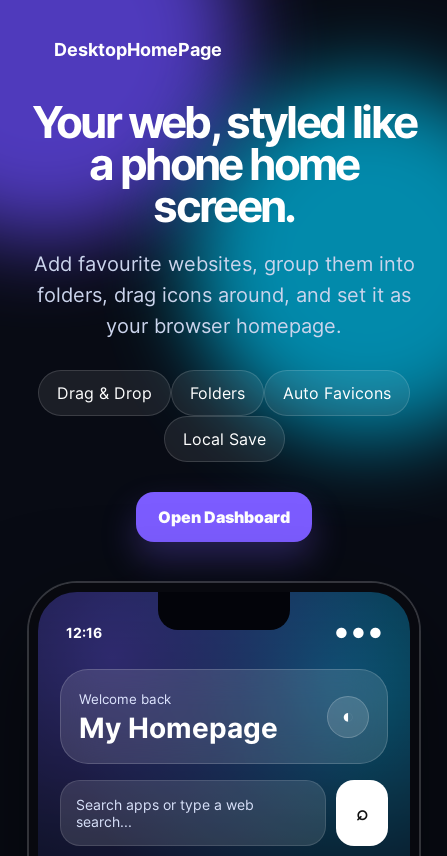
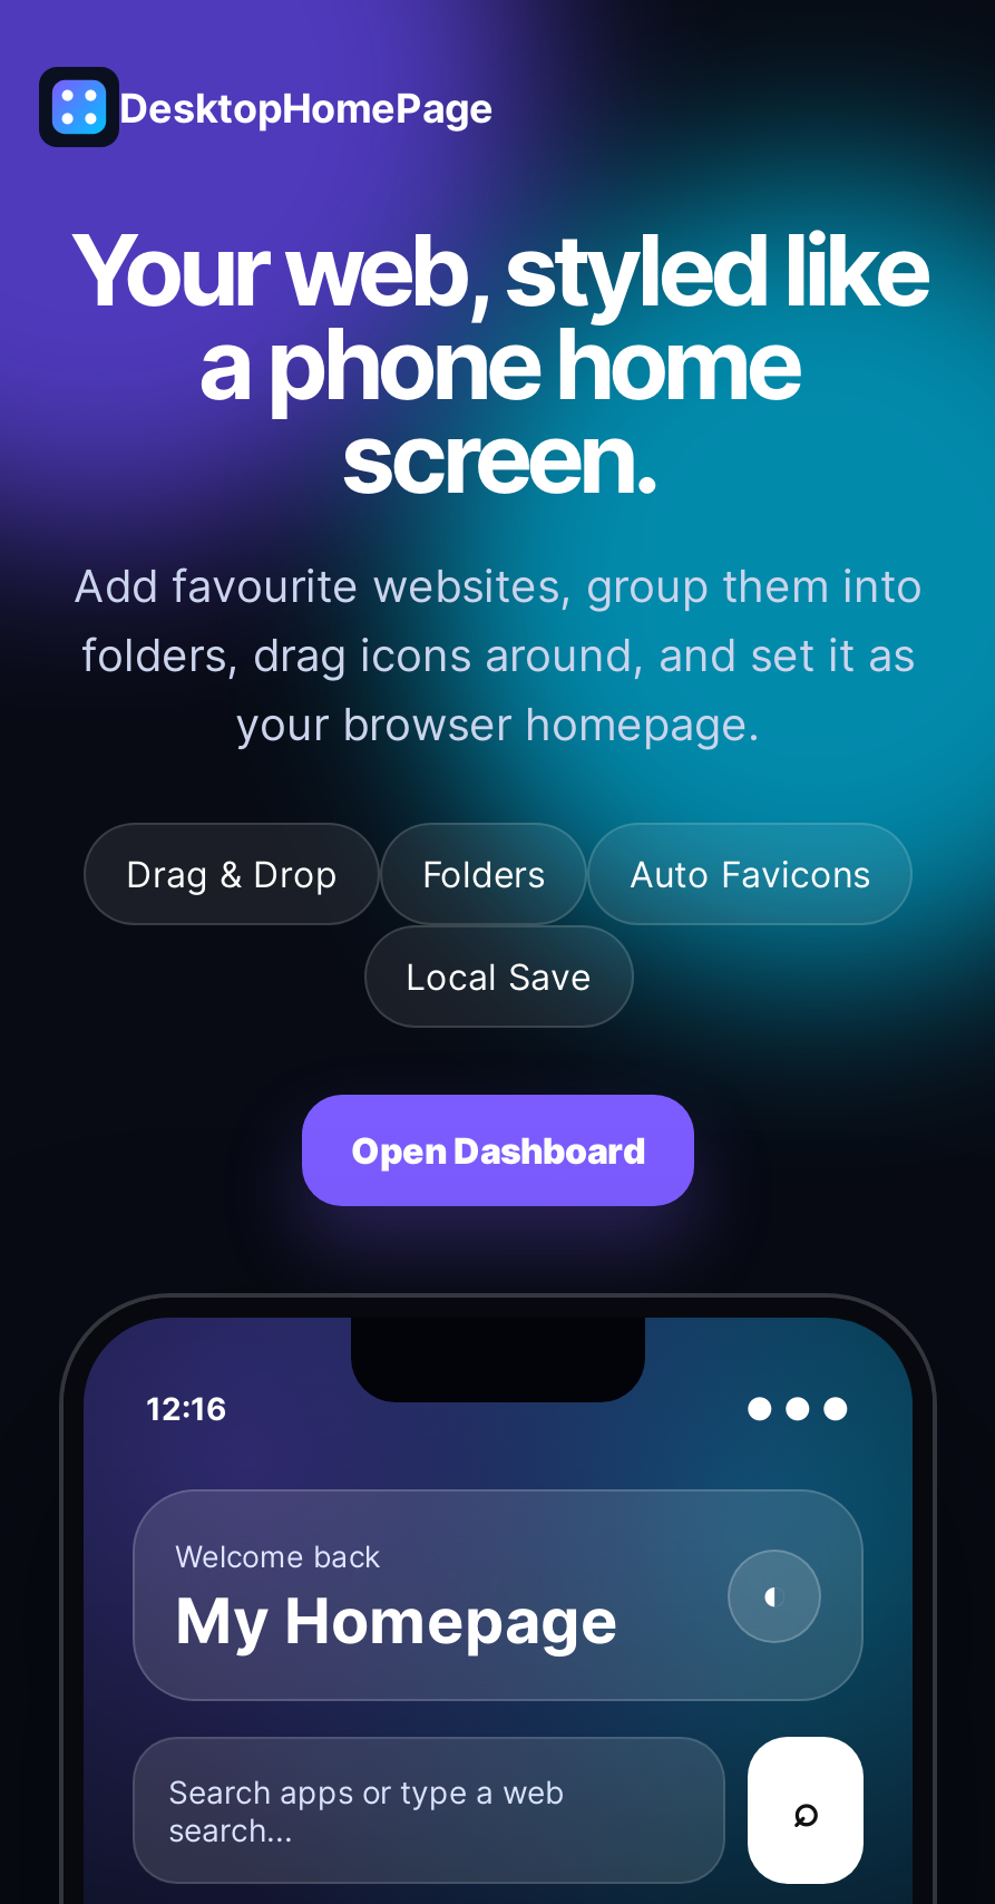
none -> [37,65,119,149] [image]

